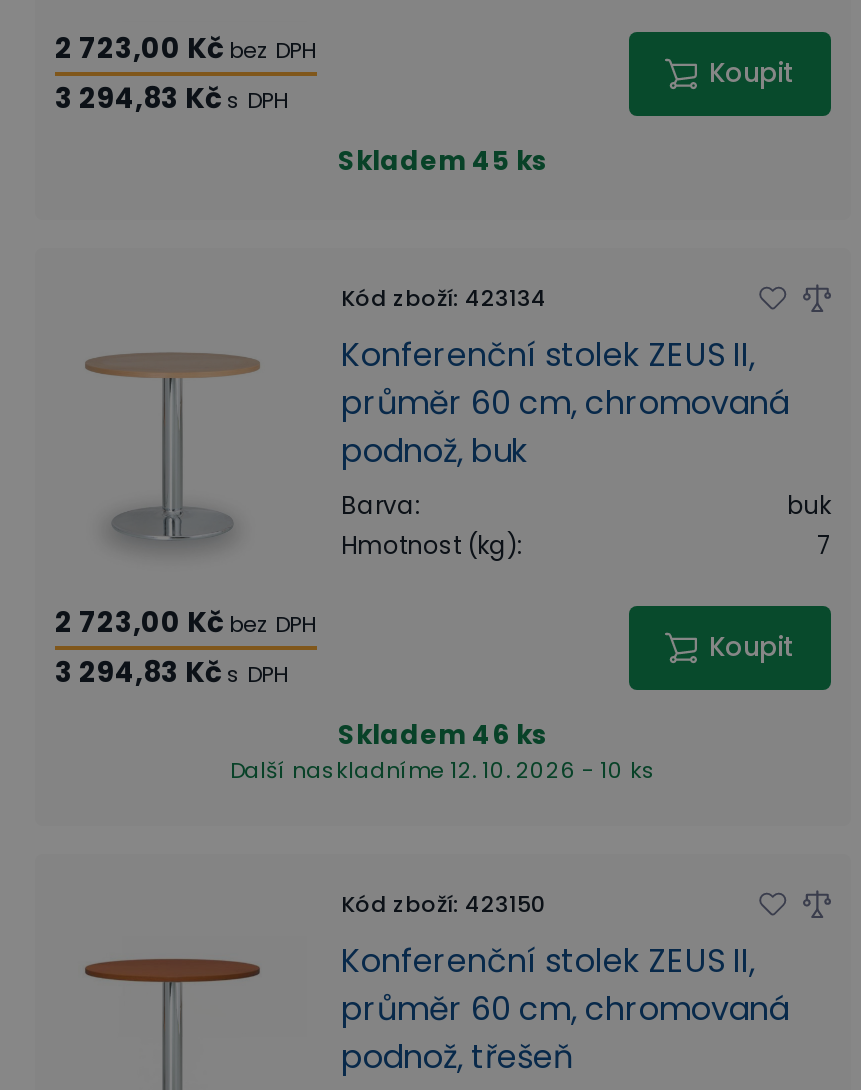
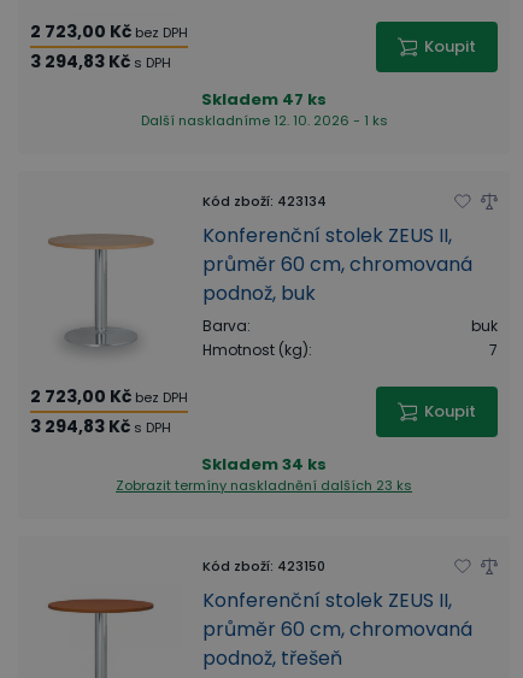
[338,141,548,179] Skladem 45 ks -> [140,87,387,130] Skladem 47 ks | Další naskladníme 12. 10. 2026 - 1 ks
[230,715,656,785] Skladem 46 ks | Další naskladníme 12. 10. 2026 - 10 ks -> [116,452,412,494] Skladem 34 ks | Zobrazit termíny naskladnění dalších 23 ks

